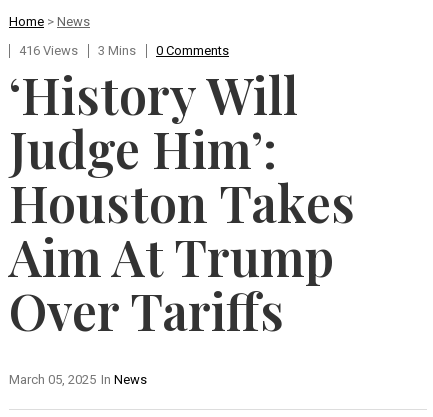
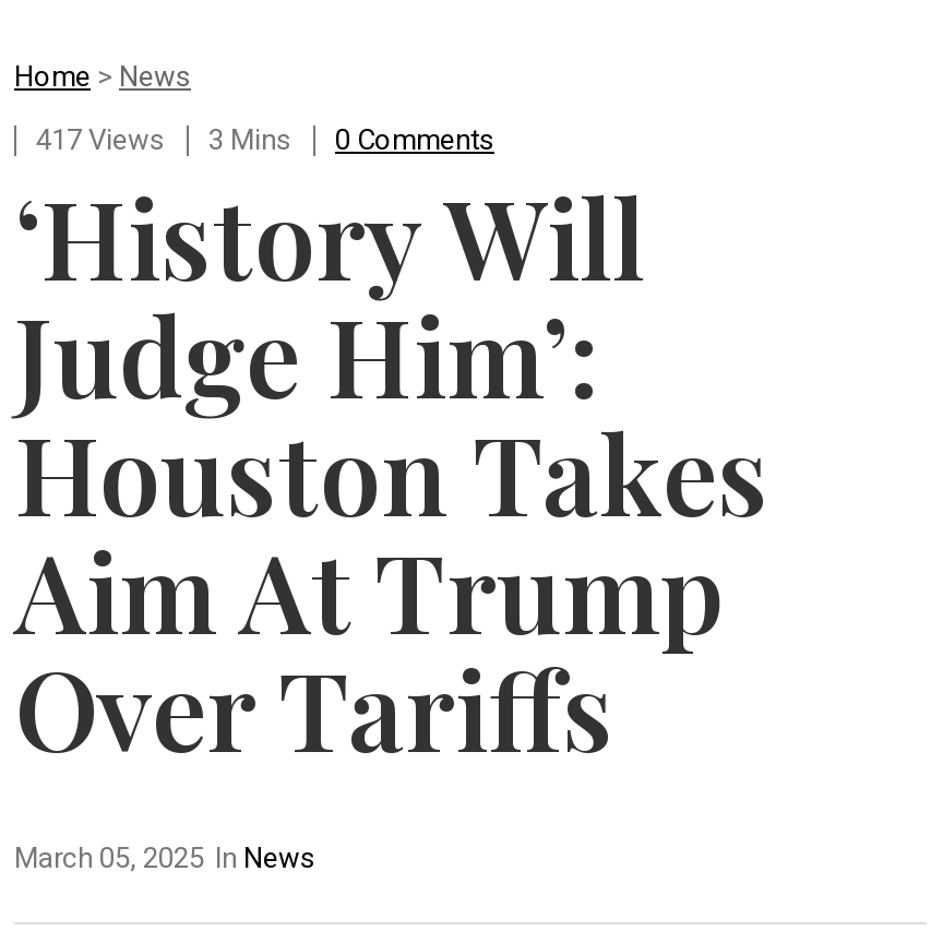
[19,43,229,58] 416 Views 3 Mins 0 Comments -> [36,124,494,156] 417 Views 3 Mins 0 Comments

